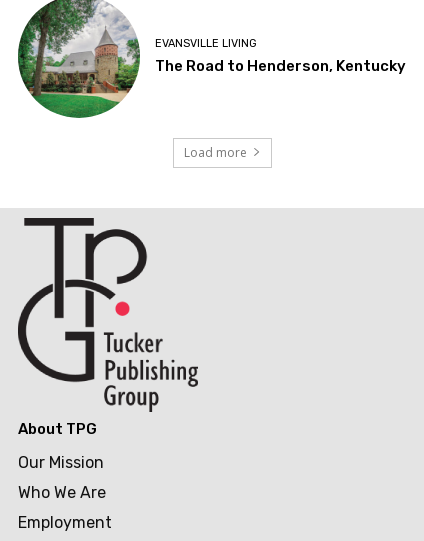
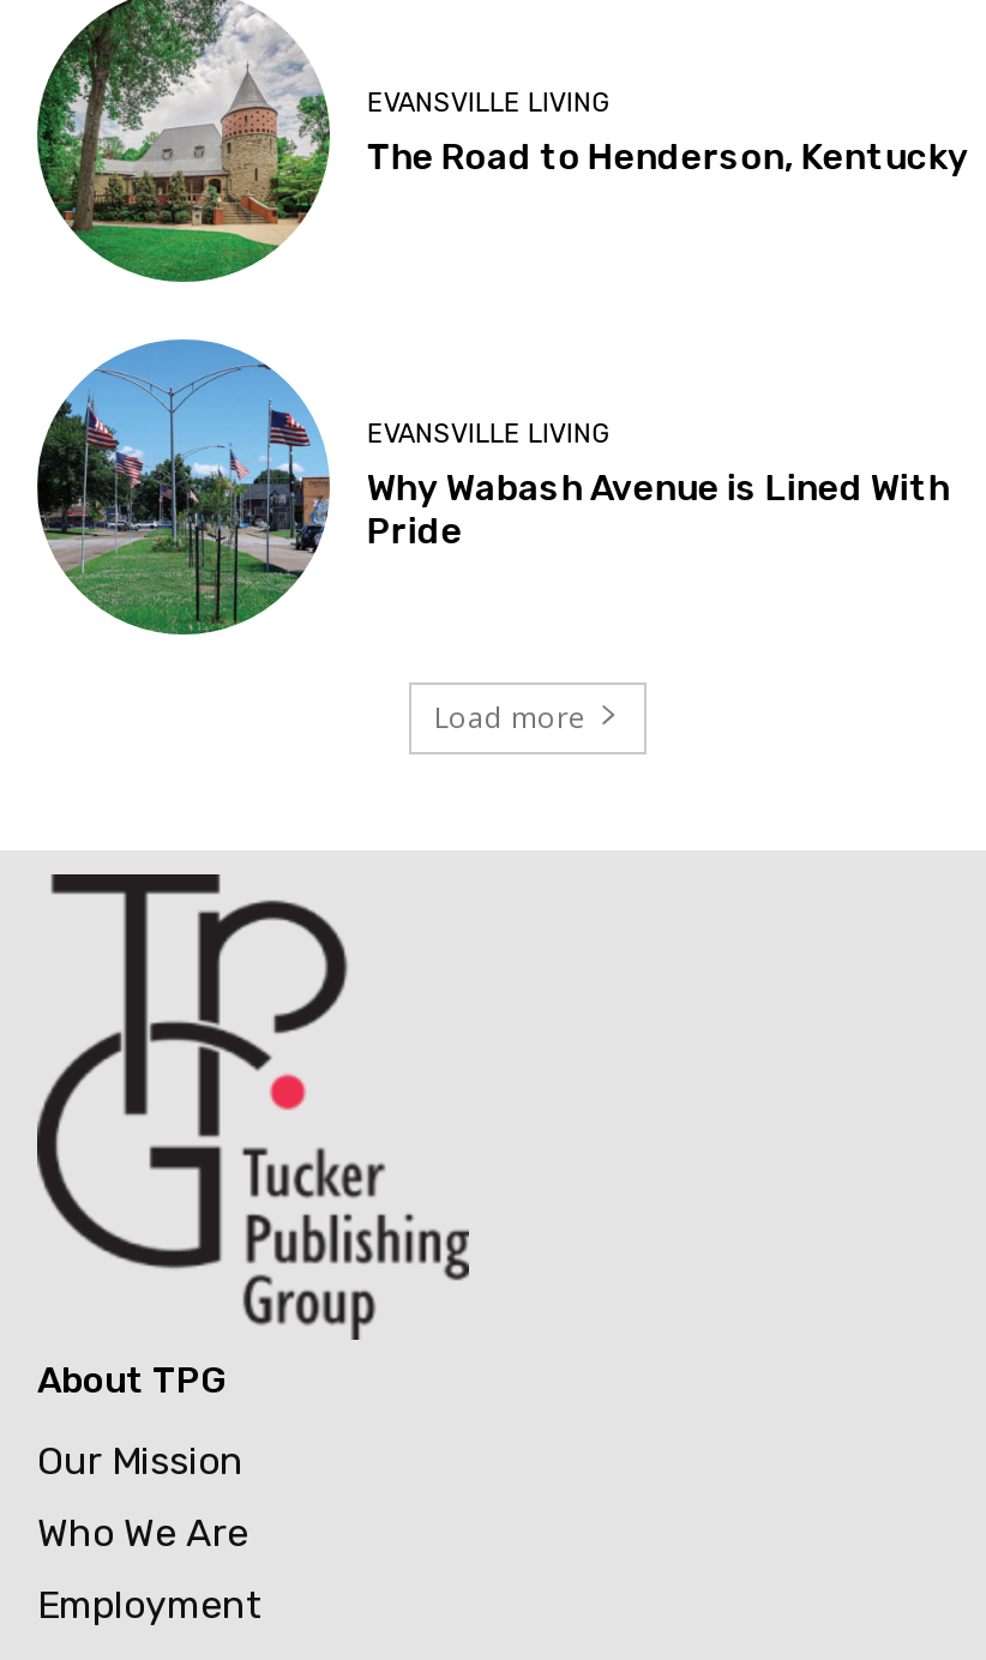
none -> [37,336,950,636] [image] | EVANSVILLE LIVING | Why Wabash Avenue is Lined With | Pride

